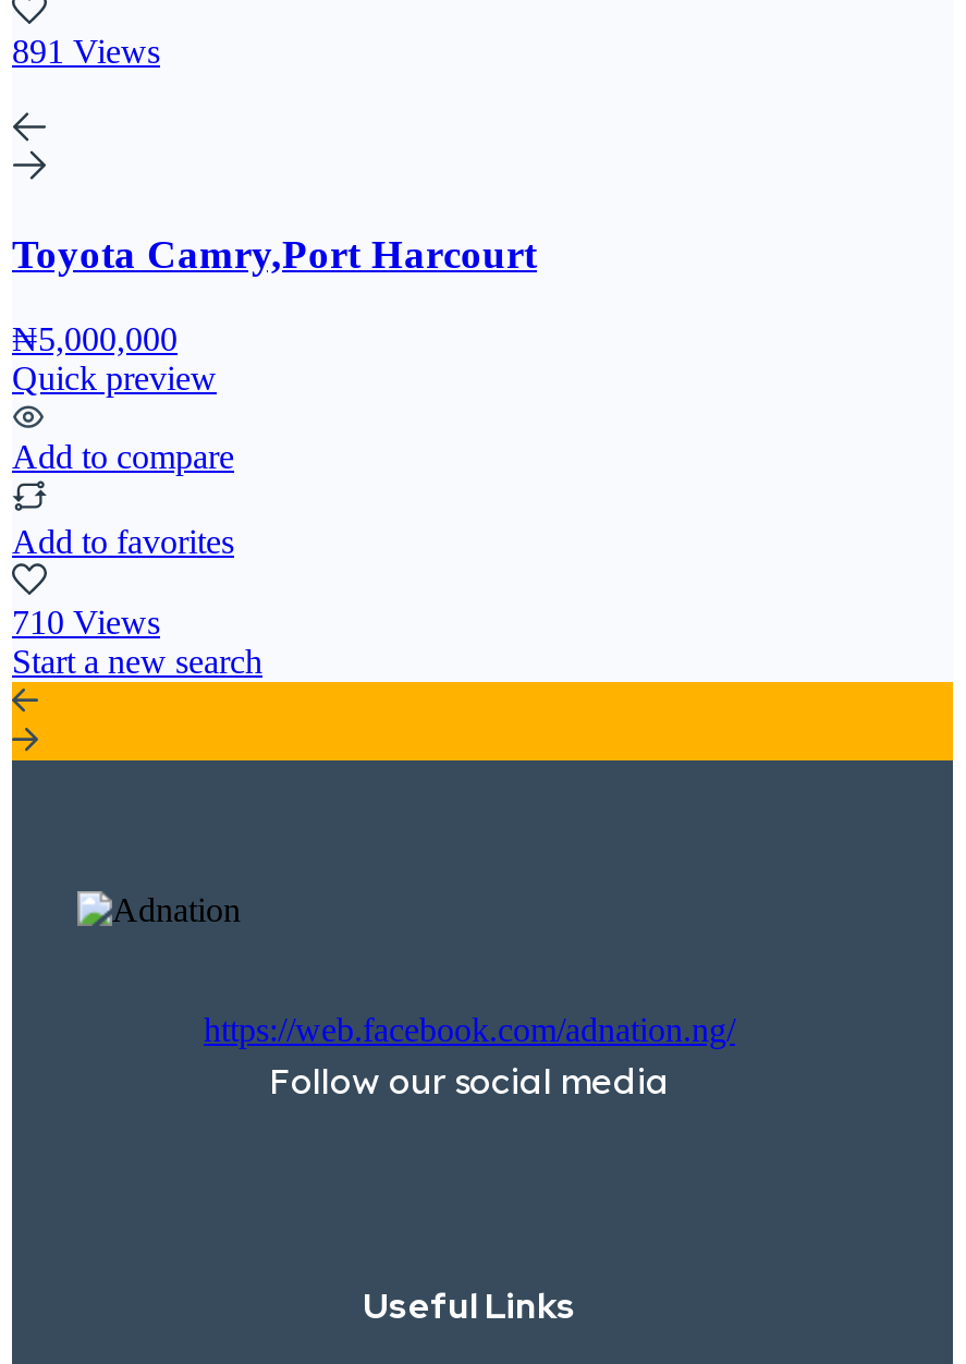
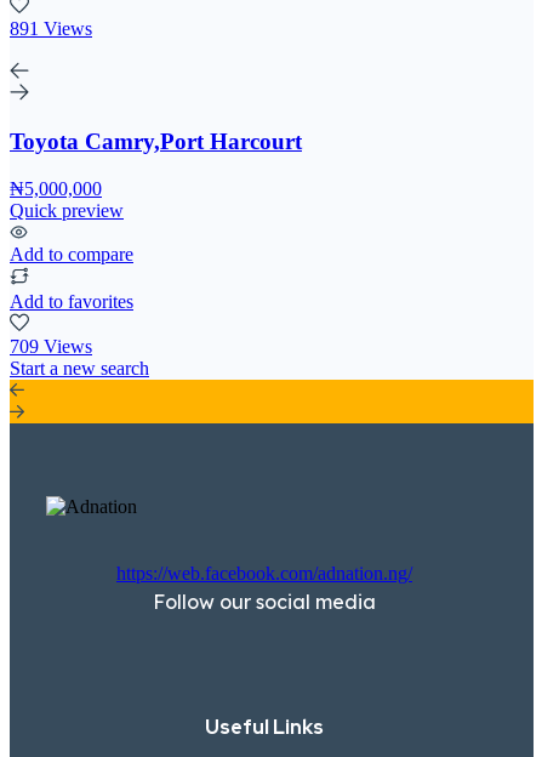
[12,603,160,640] 710 Views -> [10,336,92,356] 709 Views

